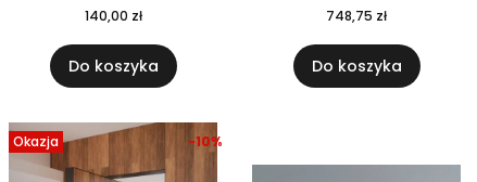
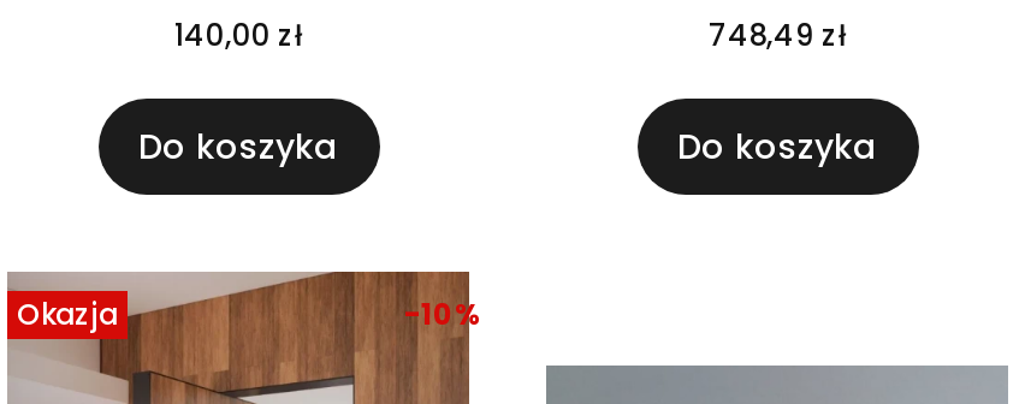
[326,7,387,25] 748,75 zł -> [709,15,846,56] 748,49 zł

